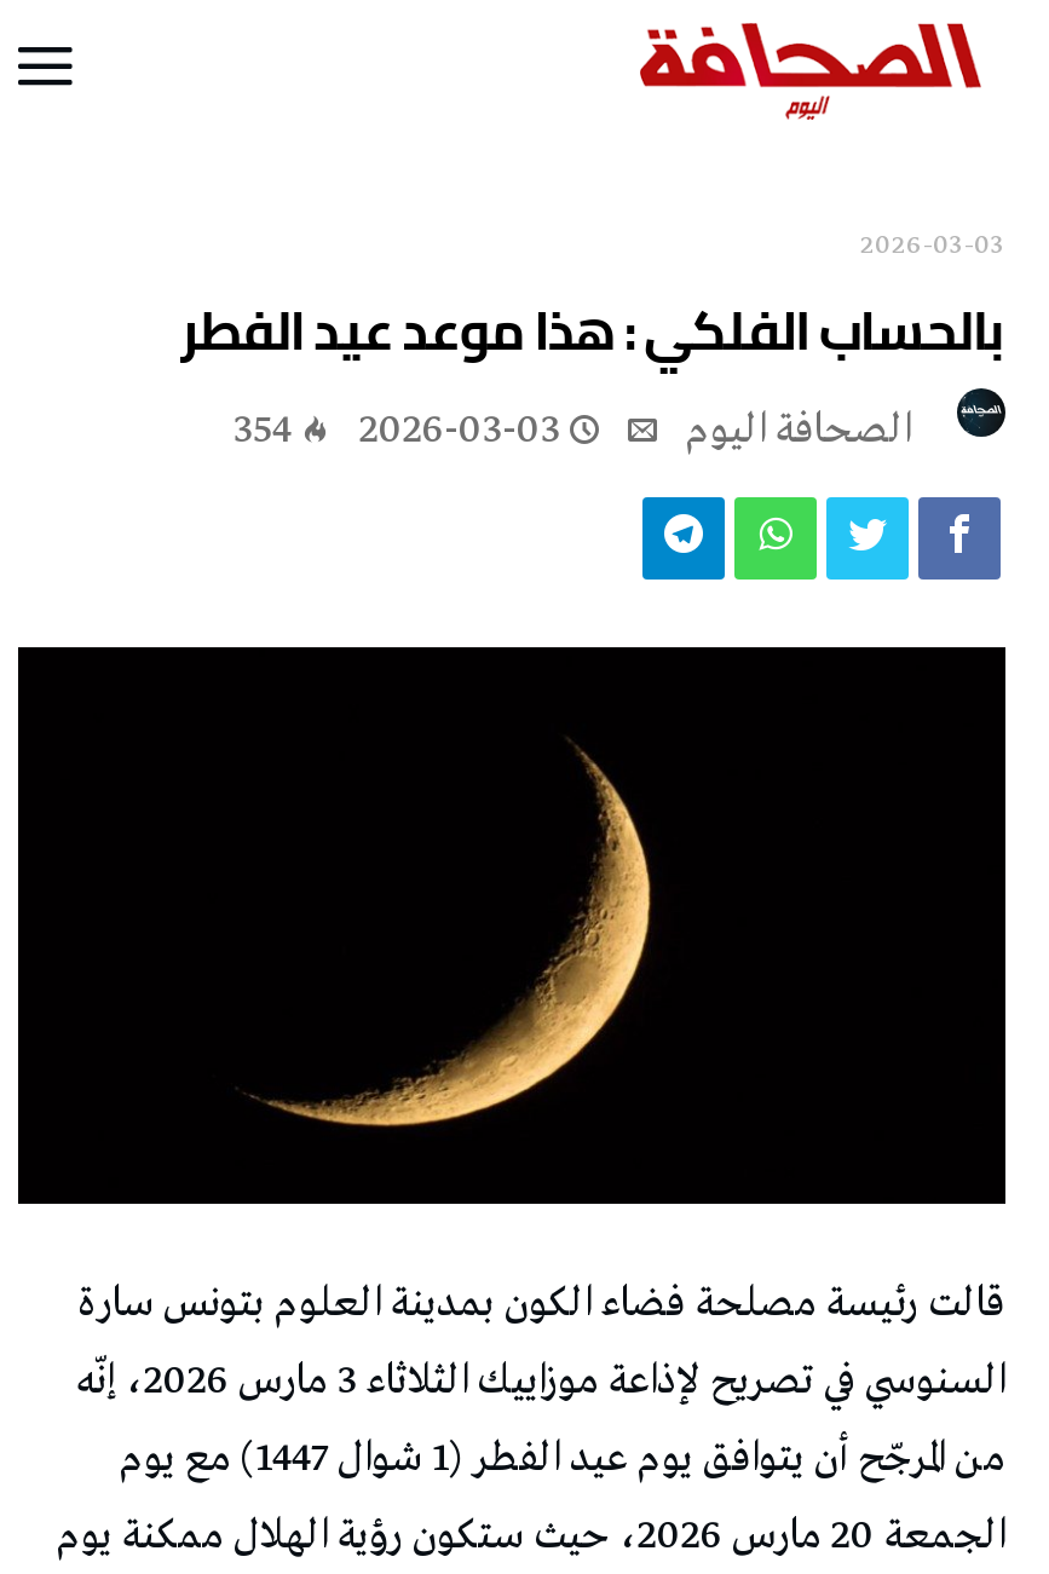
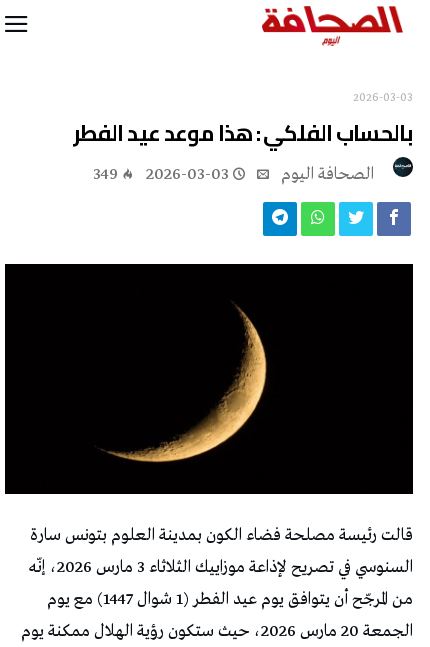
[234,405,560,456] 354 2026-03-03 -> [93,164,229,185] 349 2026-03-03

